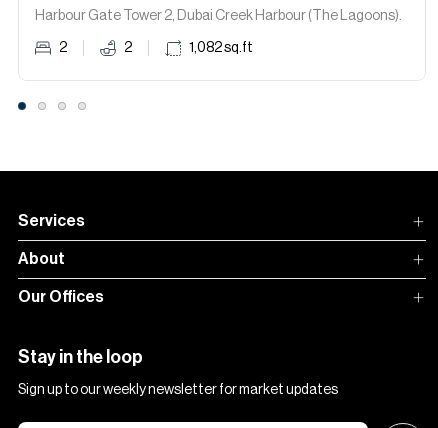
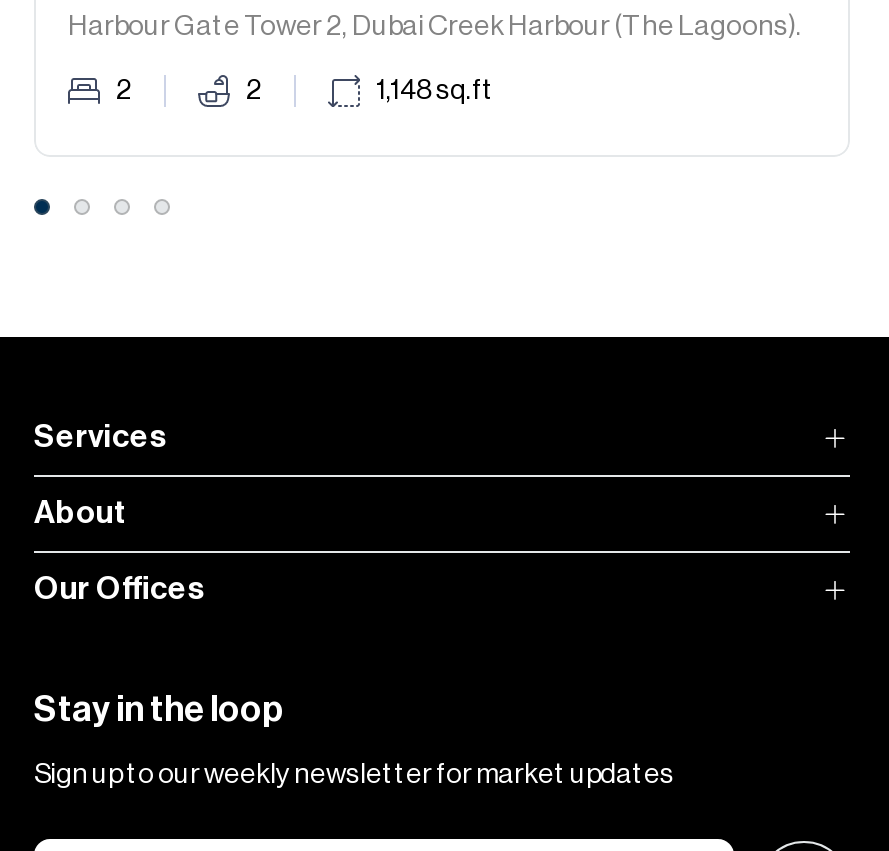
[189,41,253,55] 1,082 sq.ft -> [376,78,494,106] 1,148 sq.ft

